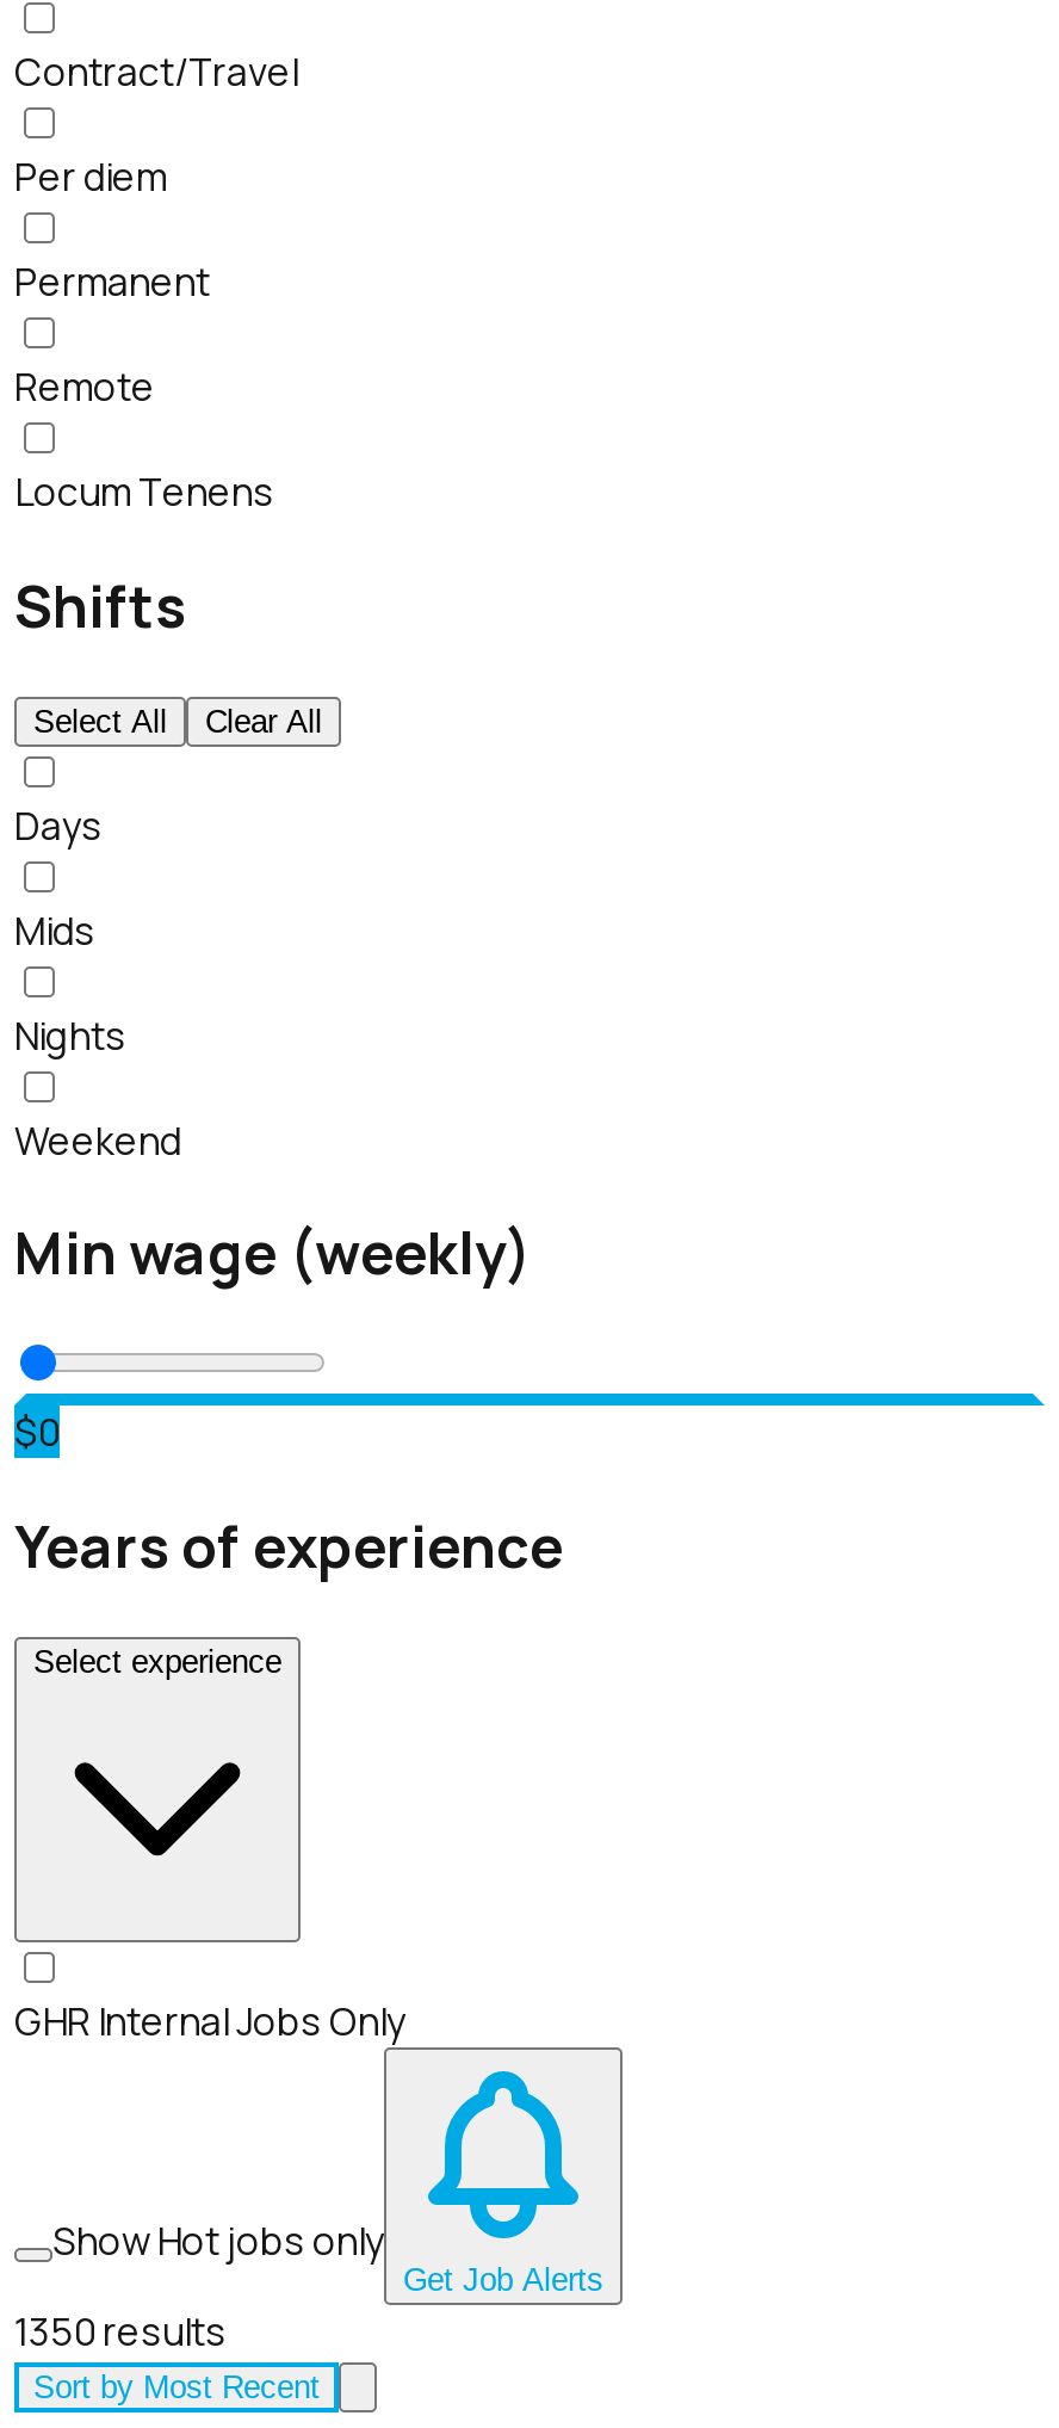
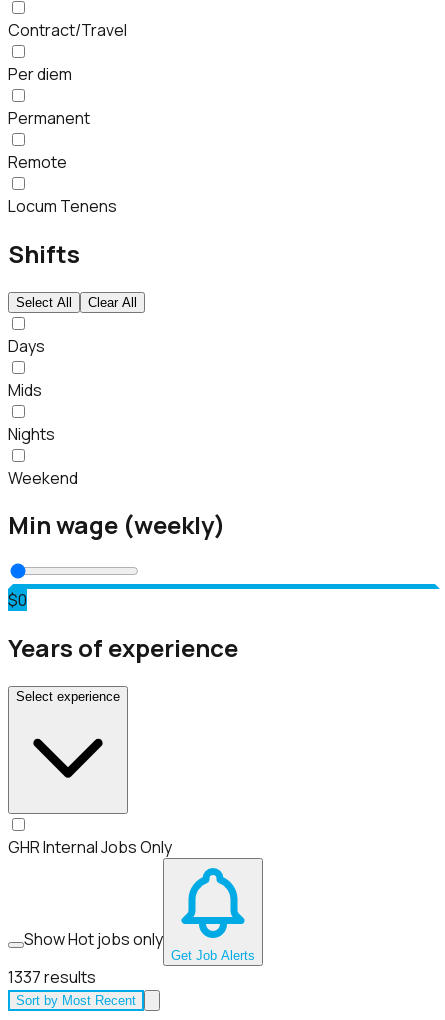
[14,2305,227,2358] 1350 results -> [8,966,96,988] 1337 results

